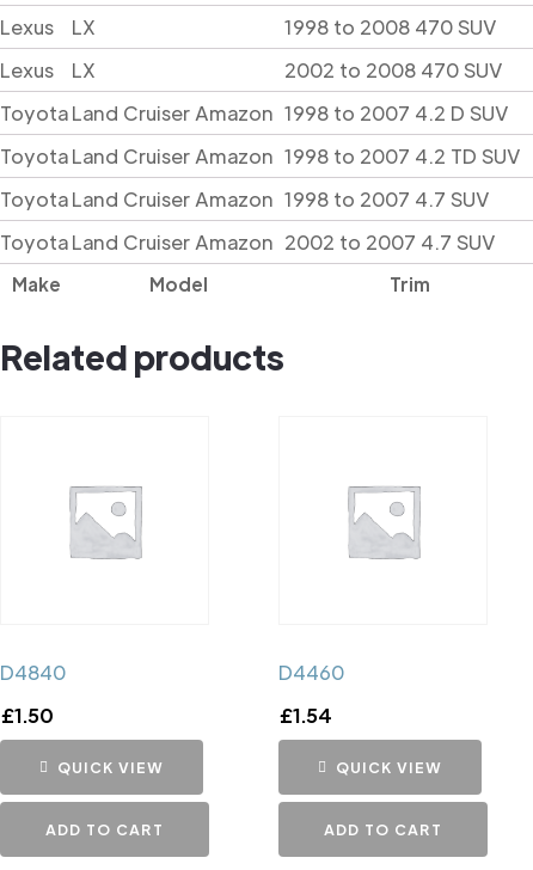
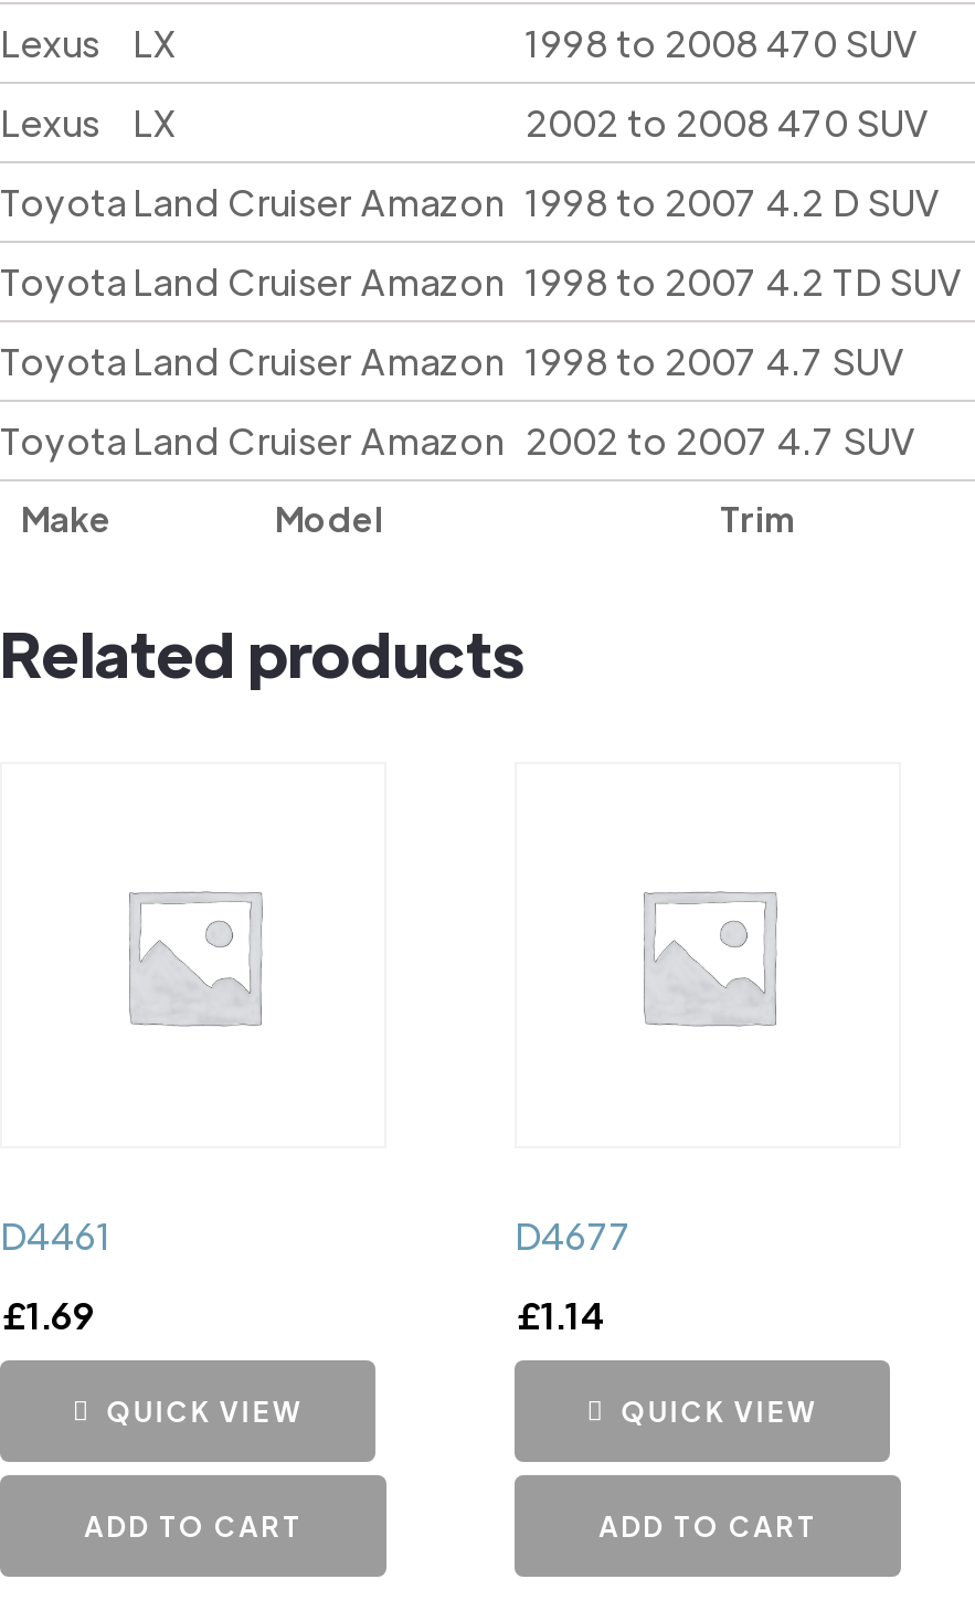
[0,660,66,685] D4840 -> [0,1212,113,1259] D4461
[278,660,344,685] D4460 -> [515,1212,632,1259] D4677
[0,703,54,728] £1.50 -> [0,1292,95,1338] £1.69
[278,703,332,728] £1.54 -> [515,1292,607,1338] £1.14

